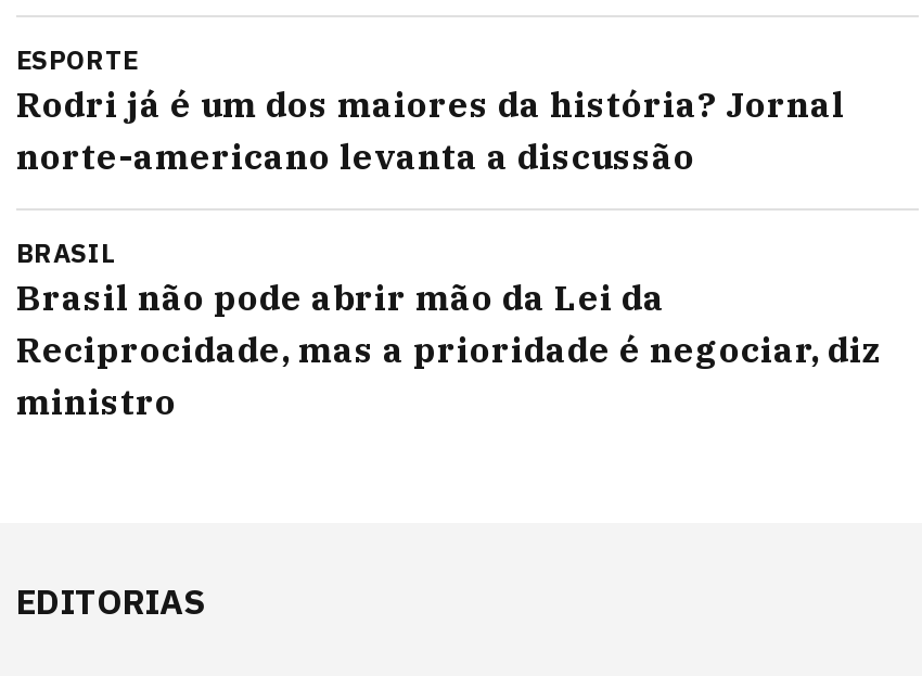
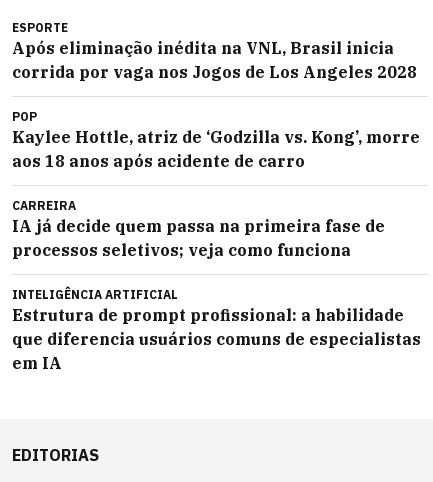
[16,82,882,423] Rodri já é um dos maiores da história? Jornal | norte-americano levanta a discussão | BRASIL | Brasil não pode abrir mão da Lei da | Reciprocidade, mas a prioridade é negociar, diz | ministro -> [12,38,421,373] Após eliminação inédita na VNL, Brasil inicia | corrida por vaga nos Jogos de Los Angeles 2028 | POP | Kaylee Hottle, atriz de ‘Godzilla vs. Kong’, morre | aos 18 anos após acidente de carro | CARREIRA | IA já decide quem passa na primeira fase de | processos seletivos; veja como funciona | INTELIGÊNCIA ARTIFICIAL | Estrutura de prompt profissional: a habilidade | que diferencia usuários comuns de especialistas | em IA

